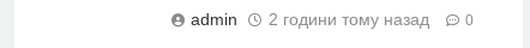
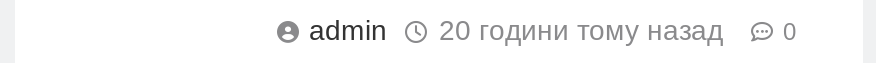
[269,10,429,29] 2 години тому назад -> [439,13,723,45] 20 години тому назад

